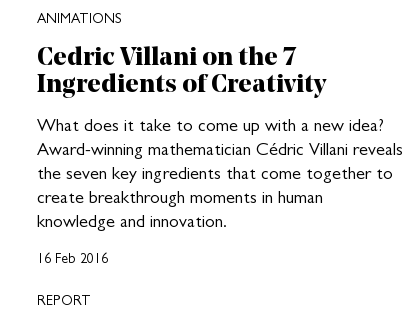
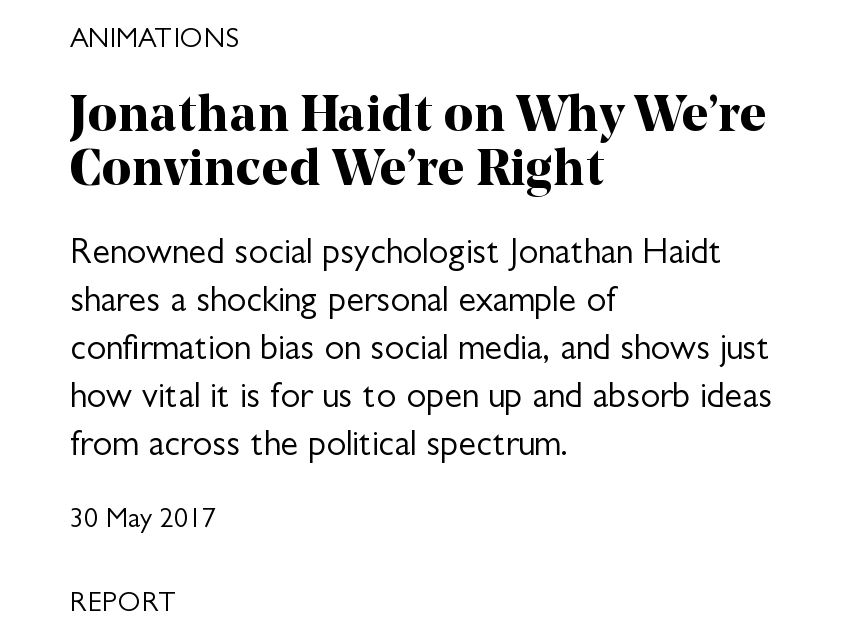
[37,39,326,98] Cedric Villani on the 7 | Ingredients of Creativity -> [70,80,768,198] Jonathan Haidt on Why We’re | Convinced We’re Right
[37,114,403,230] What does it take to come up with a new idea? | Award-winning mathematician Cédric Villani reveals | the seven key ingredients that come together to | create breakthrough moments in human | knowledge and innovation. -> [70,230,772,462] Renowned social psychologist Jonathan Haidt | shares a shocking personal example of | confirmation bias on social media, and shows just | how vital it is for us to open up and absorb ideas | from across the political spectrum.
[37,249,108,265] 16 Feb 2016 -> [70,500,216,532] 30 May 2017

